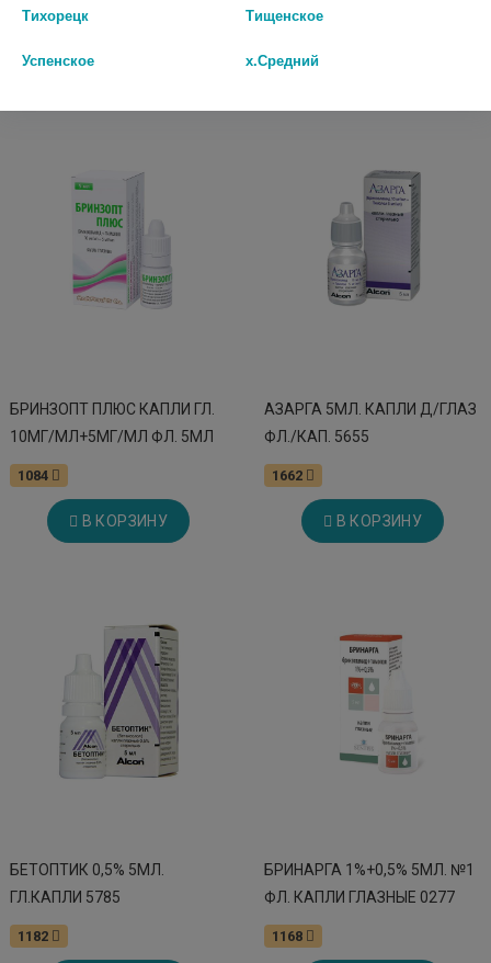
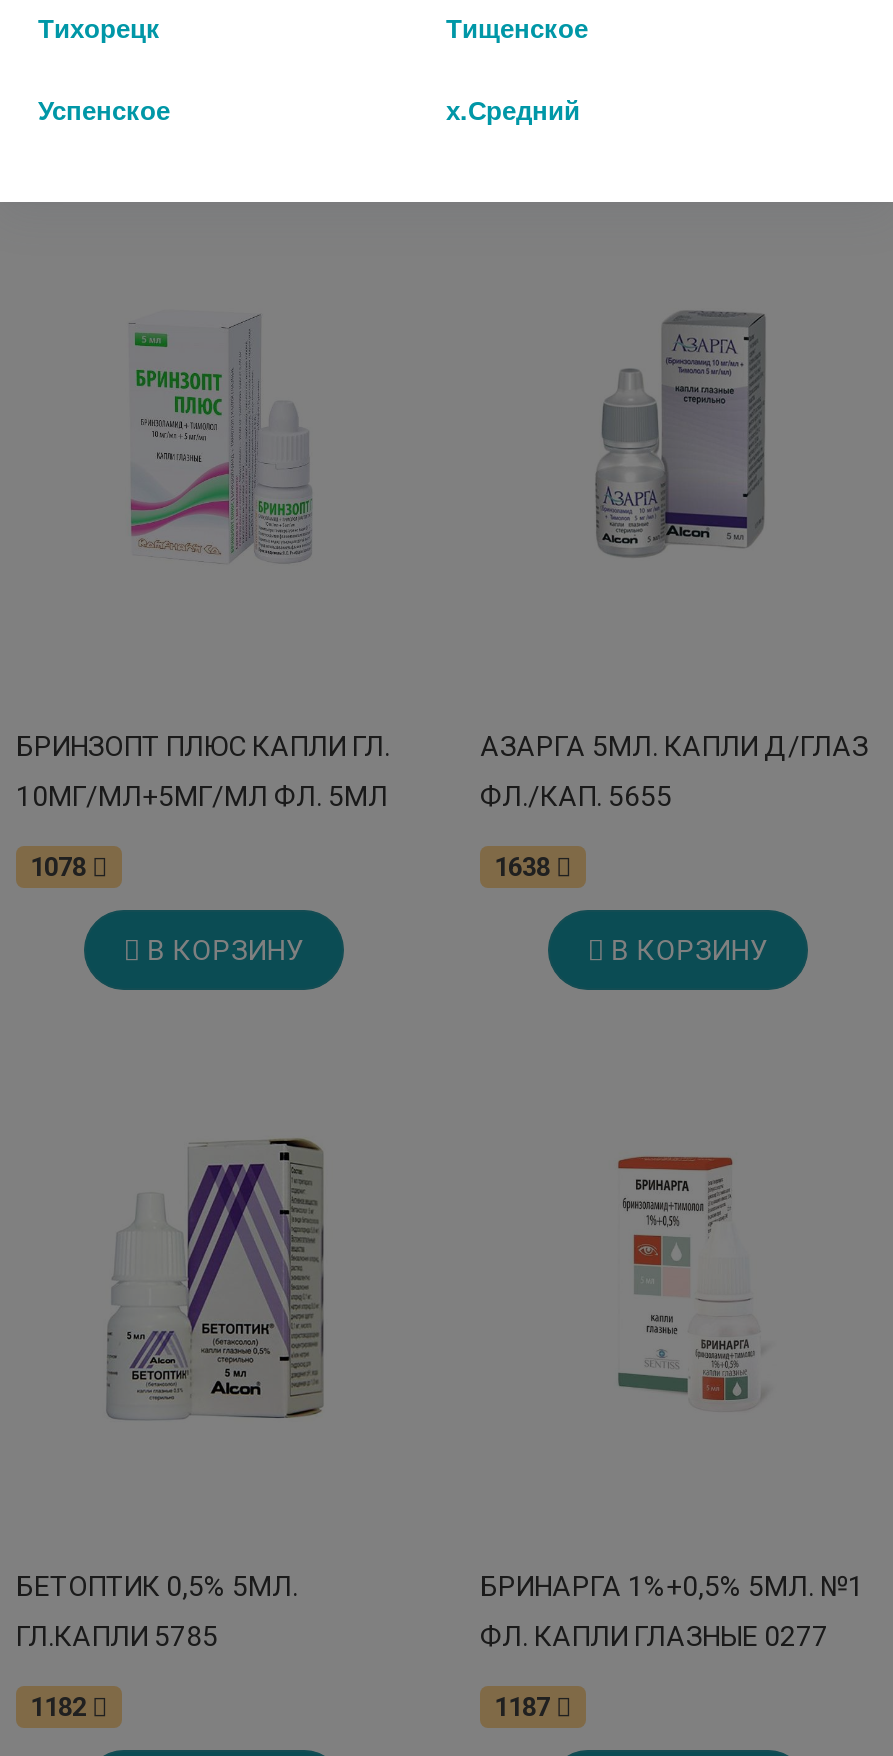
[18,468,52,484] 1084 -> [30,853,92,883] 1078
[272,468,306,484] 1662 -> [494,853,556,883] 1638
[272,928,306,945] 1168 -> [494,1692,556,1722] 1187

